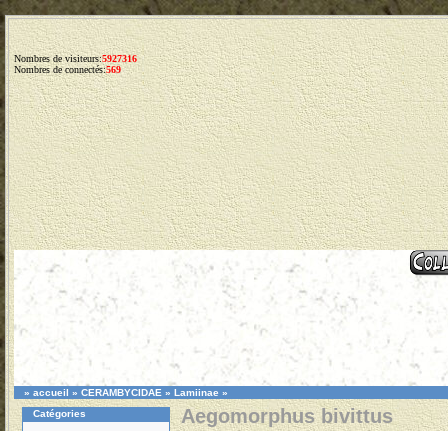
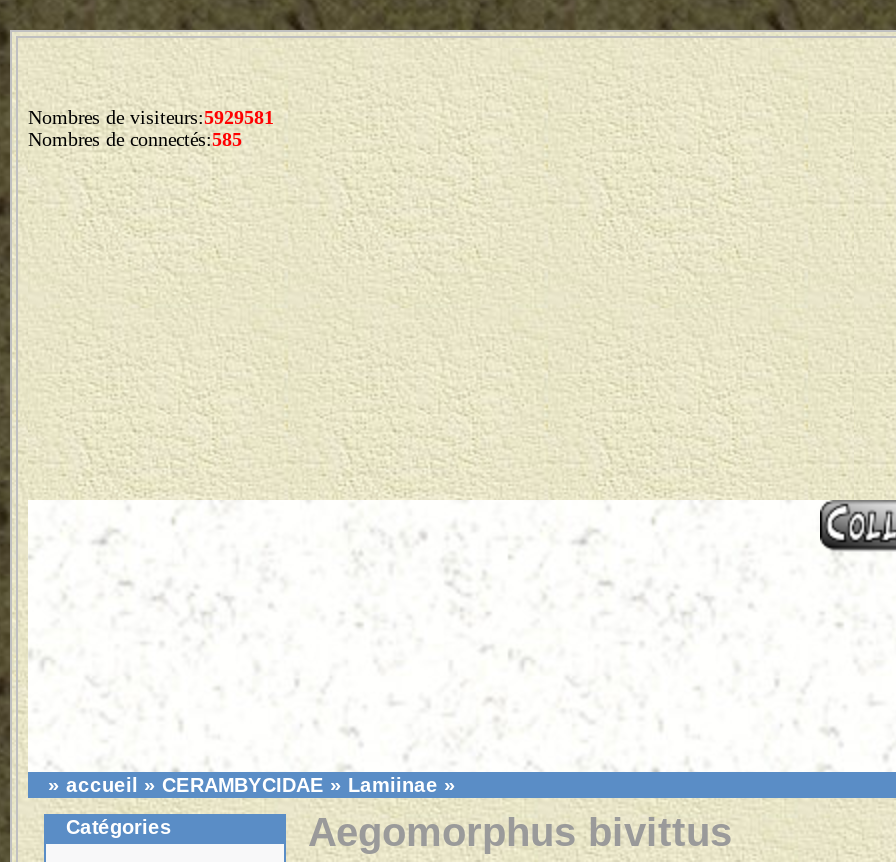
[14,53,137,64] Nombres de visiteurs:5927316 -> [28,106,274,128] Nombres de visiteurs:5929581
[14,64,121,75] Nombres de connectés:569 -> [28,128,242,150] Nombres de connectés:585

